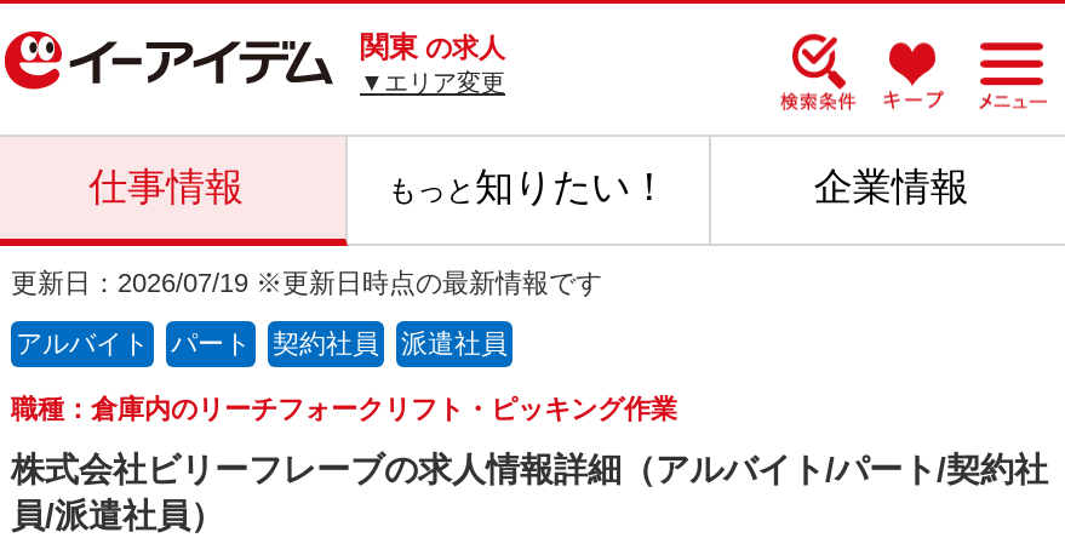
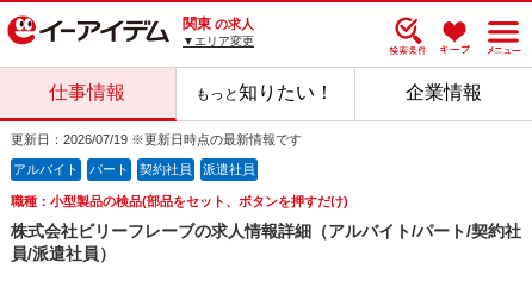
[11,394,677,423] 職種：倉庫内のリーチフォークリフト・ピッキング作業 -> [11,194,348,208] 職種：小型製品の検品(部品をセット、ボタンを押すだけ)

